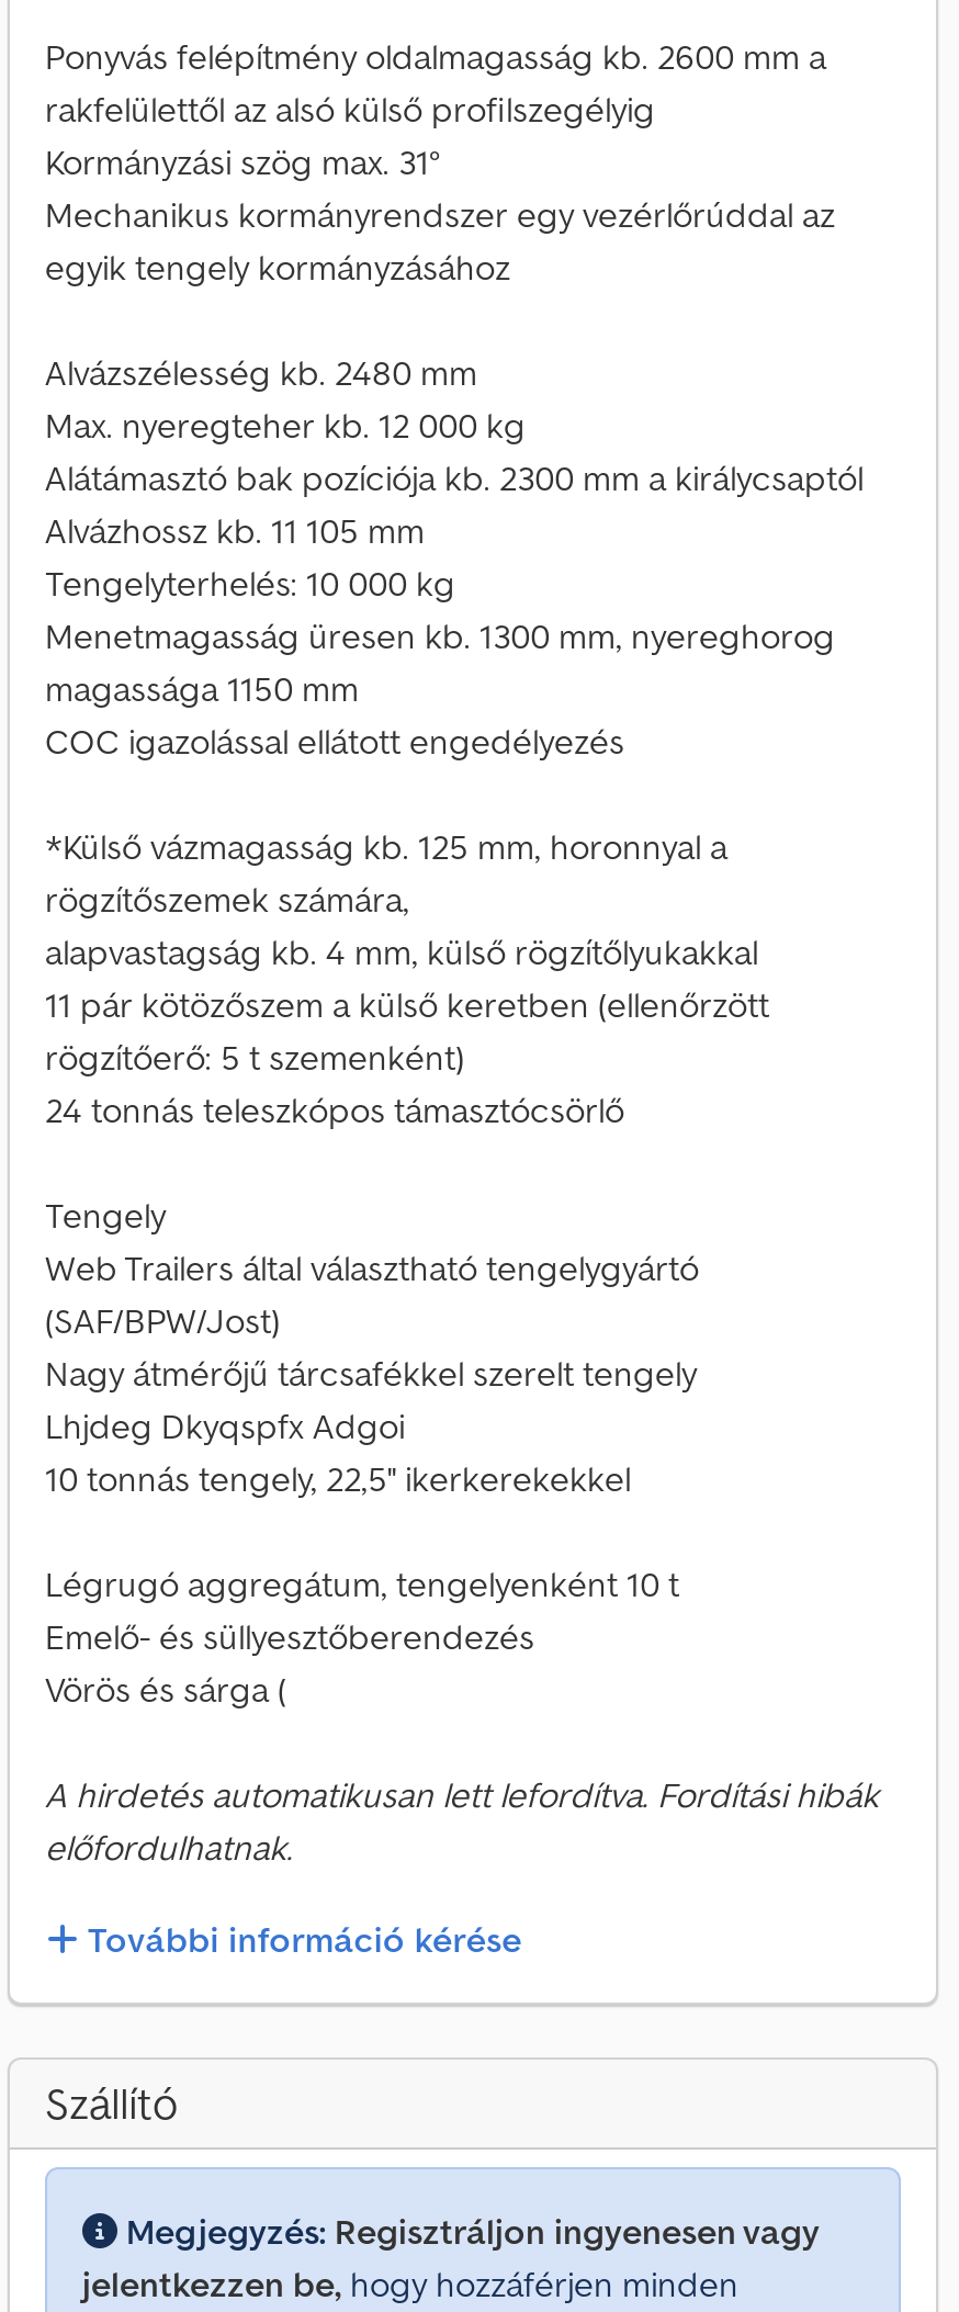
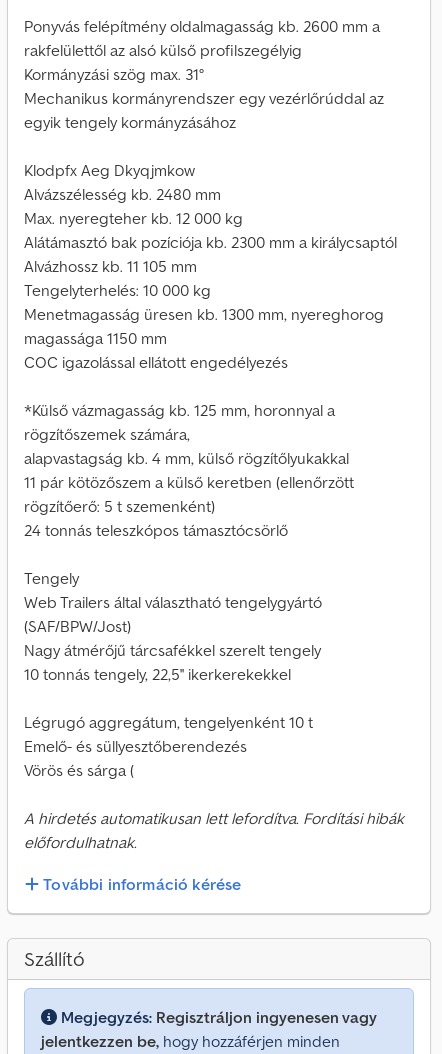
none -> [24,160,195,180] Klodpfx Aeg Dkyqjmkow
moved [45,350,864,1395] -> [24,184,397,660]: Alvázszélesség kb. 2480 mm | Max. nyeregteher kb. 12 000 kg | Alátámasztó bak pozíciója kb. 2300 mm a királycsaptól | ... | (SAF/BPW/Jost) | Nagy átmérőjű tárcsafékkel szerelt tengely
[45,1403,405,1447] Lhjdeg Dkyqspfx Adgoi -> none

